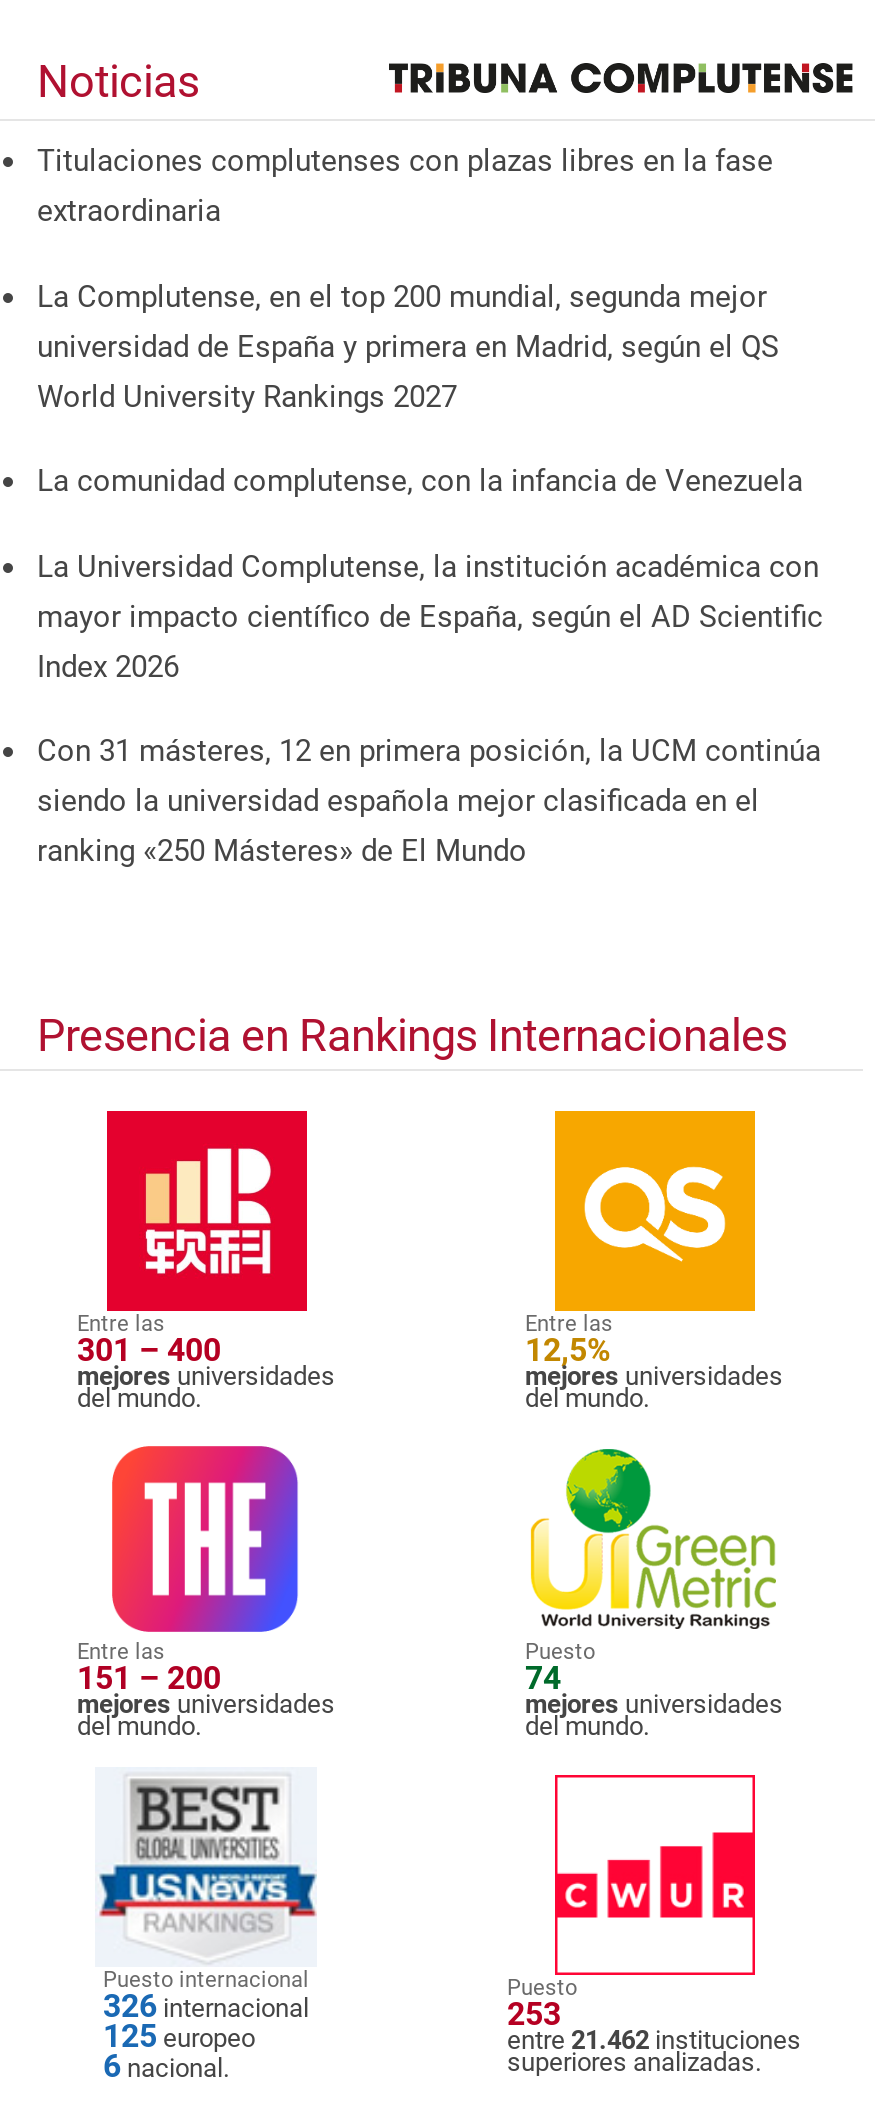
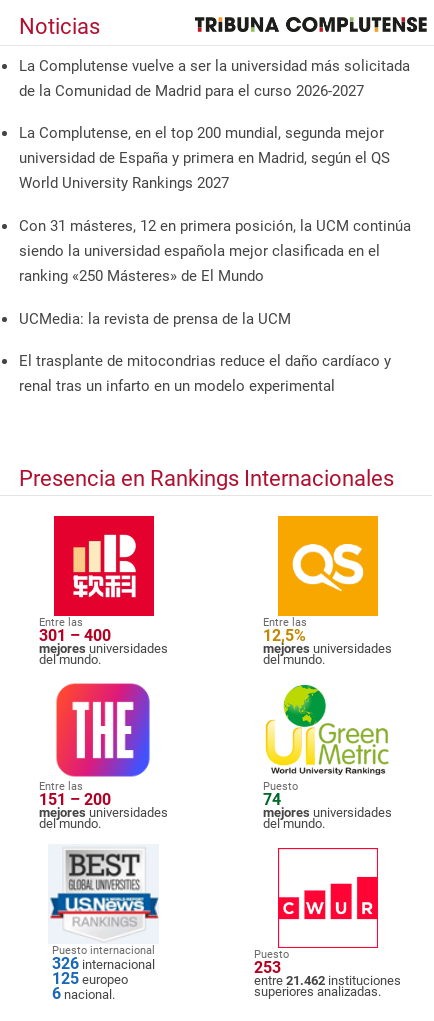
[37,143,773,229] Titulaciones complutenses con plazas libres en la fase | extraordinaria -> [19,57,410,100] La Complutense vuelve a ser la universidad más solicitada | de la Comunidad de Madrid para el curso 2026-2027
[37,463,823,684] La comunidad complutense, con la infancia de Venezuela | La Universidad Complutense, la institución académica con | mayor impacto científico de España, según el AD Scientific | Index 2026 -> none
moved [37,733,821,869] -> [19,217,411,285]: Con 31 másteres, 12 en primera posición, la UCM continúa | siendo la universidad española mejor clasificada en el | ranking «250 Másteres» de El Mundo
none -> [19,310,391,395] UCMedia: la revista de prensa de la UCM | El trasplante de mitocondrias reduce el daño cardíaco y | renal tras un infarto en un modelo experimental

